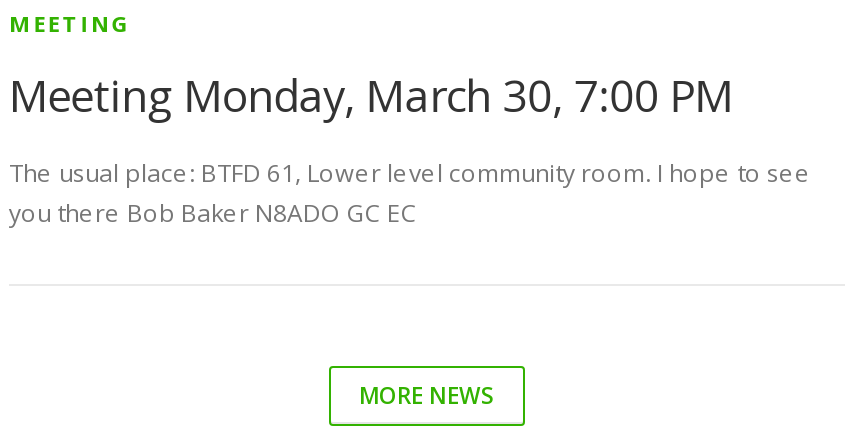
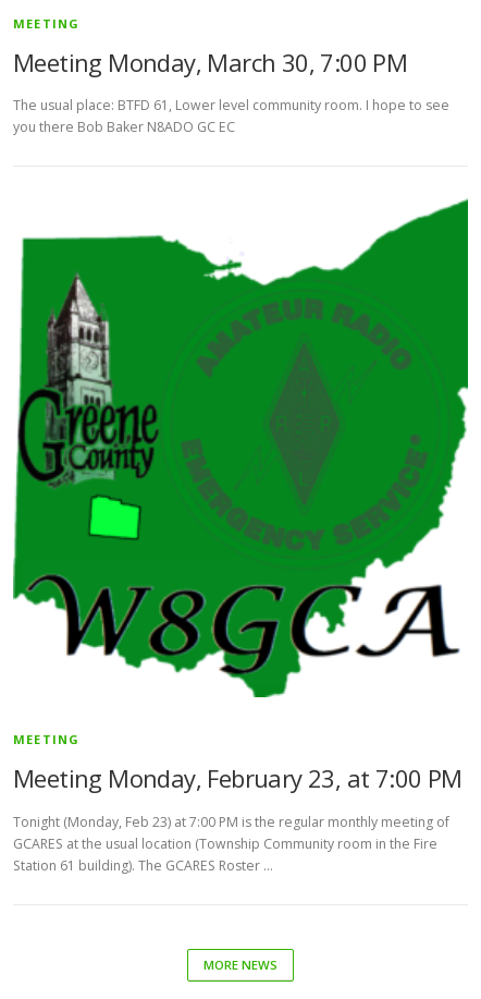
none -> [12,198,469,874] [image] | MEETING | Meeting Monday, February 23, at 7:00 PM | Tonight (Monday, Feb 23) at 7:00 PM is the regular monthly meeting of | GCARES at the usual location (Township Community room in the Fire | Station 61 building). The GCARES Roster …

